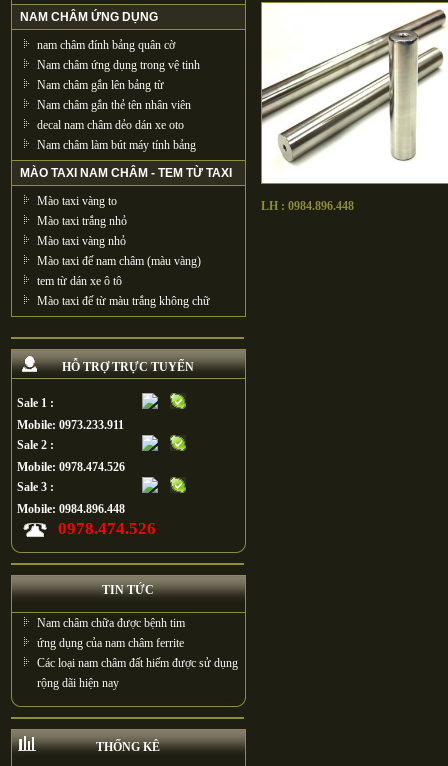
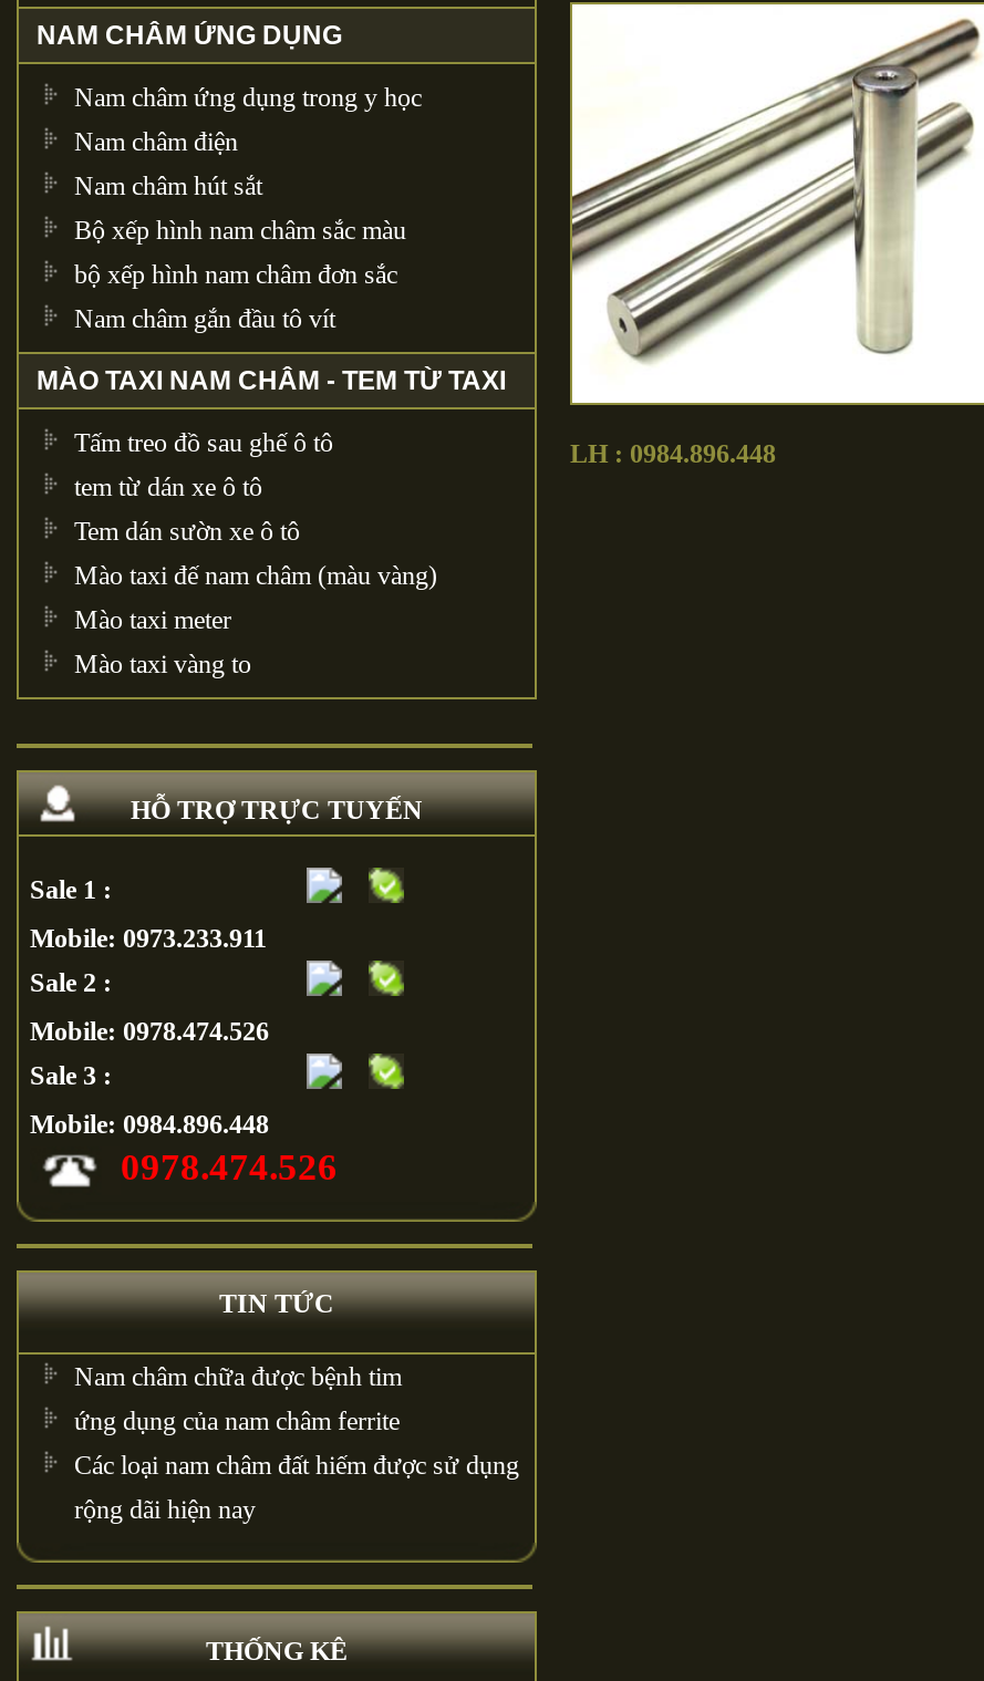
[37,38,200,152] nam châm đính bảng quân cờ | Nam châm ứng dụng trong vệ tinh | Nam châm gắn lên bảng từ | Nam châm gắn thẻ tên nhân viên | decal nam châm dẻo dán xe oto | Nam châm làm bút máy tính bảng -> [74,81,422,334] Nam châm ứng dụng trong y học | Nam châm điện | Nam châm hút sắt | Bộ xếp hình nam châm sắc màu | bộ xếp hình nam châm đơn sắc | Nam châm gắn đầu tô vít
none -> [74,427,333,635] Tấm treo đồ sau ghế ô tô | Tem dán sườn xe ô tô | Mào taxi meter
moved [37,194,117,208] -> [74,648,251,679]: Mào taxi vàng to
[37,214,210,308] Mào taxi trắng nhỏ | Mào taxi vàng nhỏ | Mào taxi đế từ màu trắng không chữ -> none
moved [37,254,201,288] -> [74,471,437,591]: Mào taxi đế nam châm (màu vàng) | tem từ dán xe ô tô

